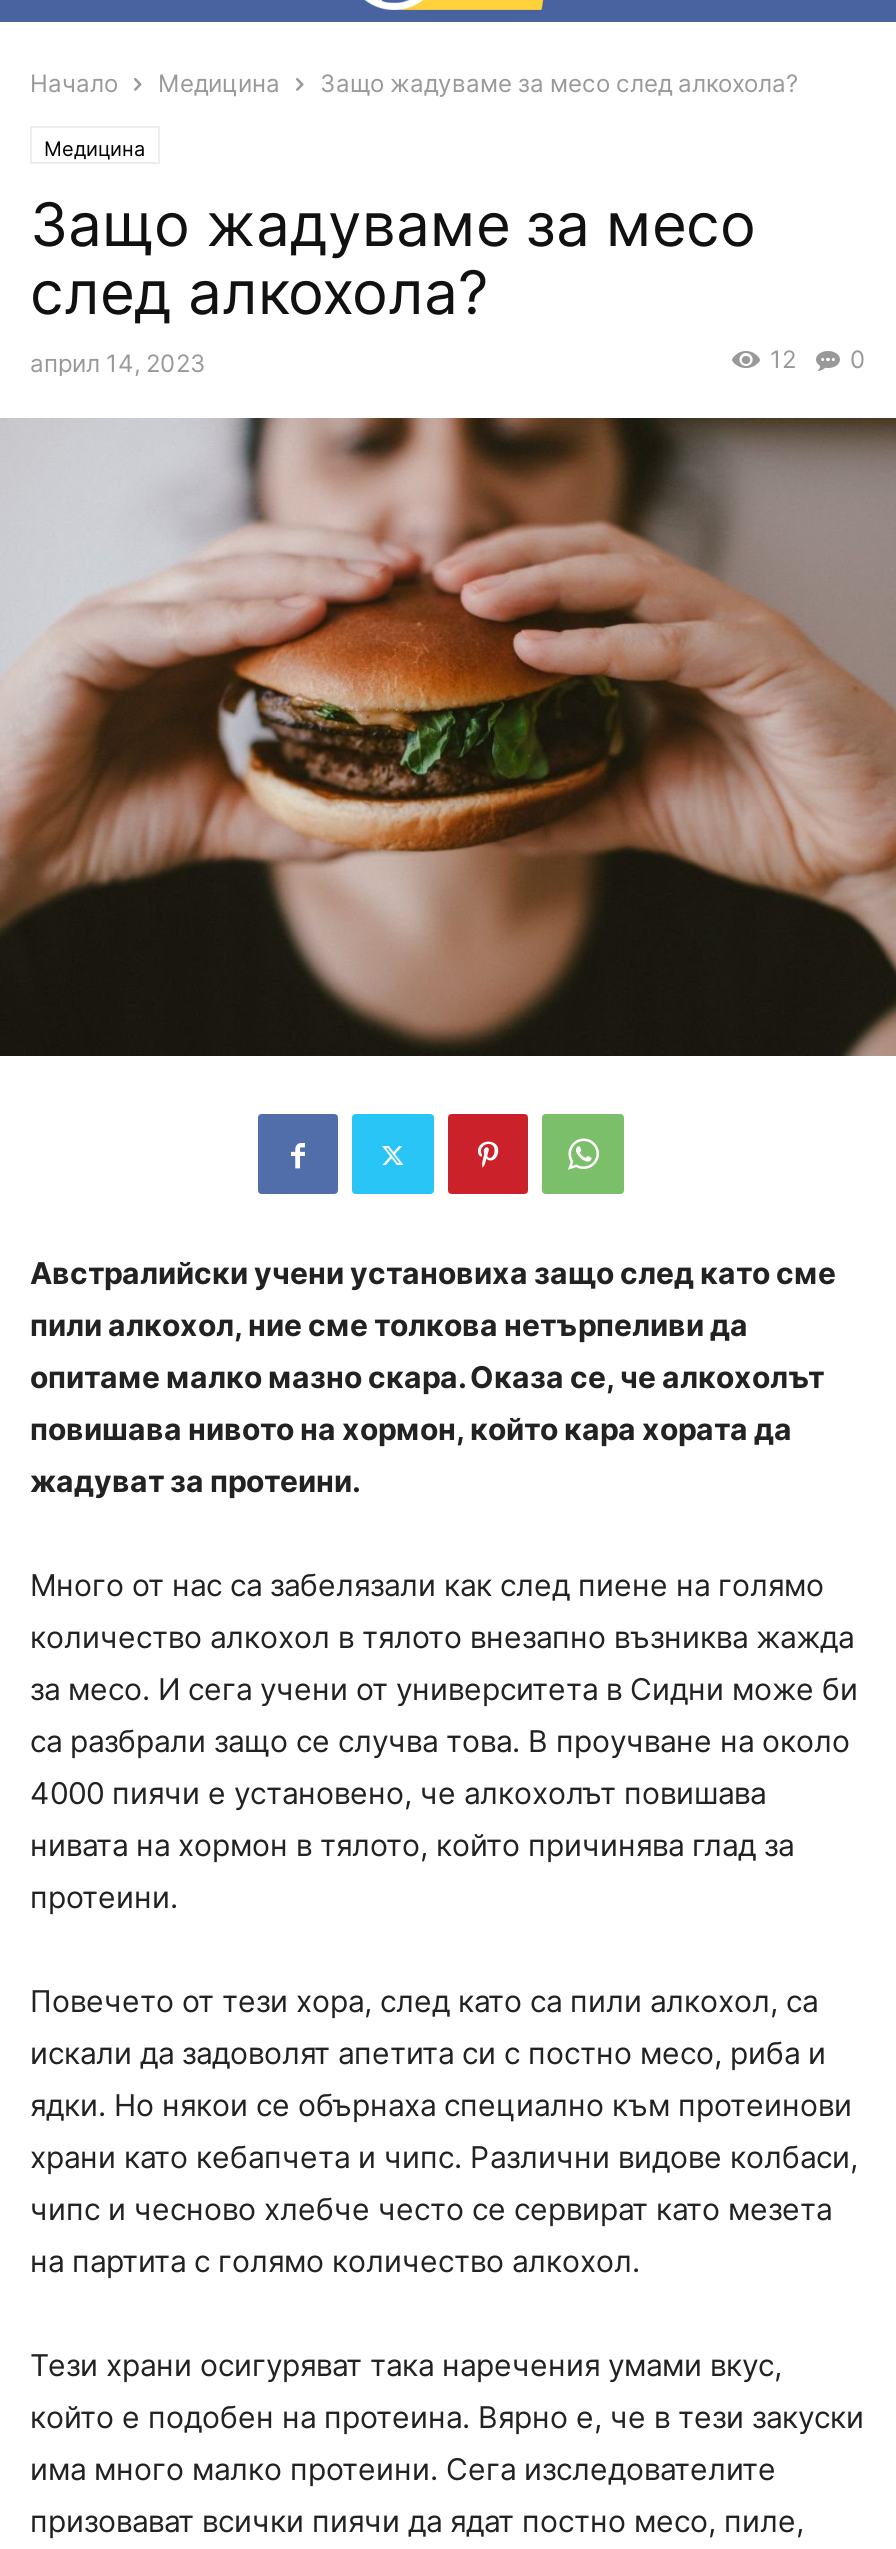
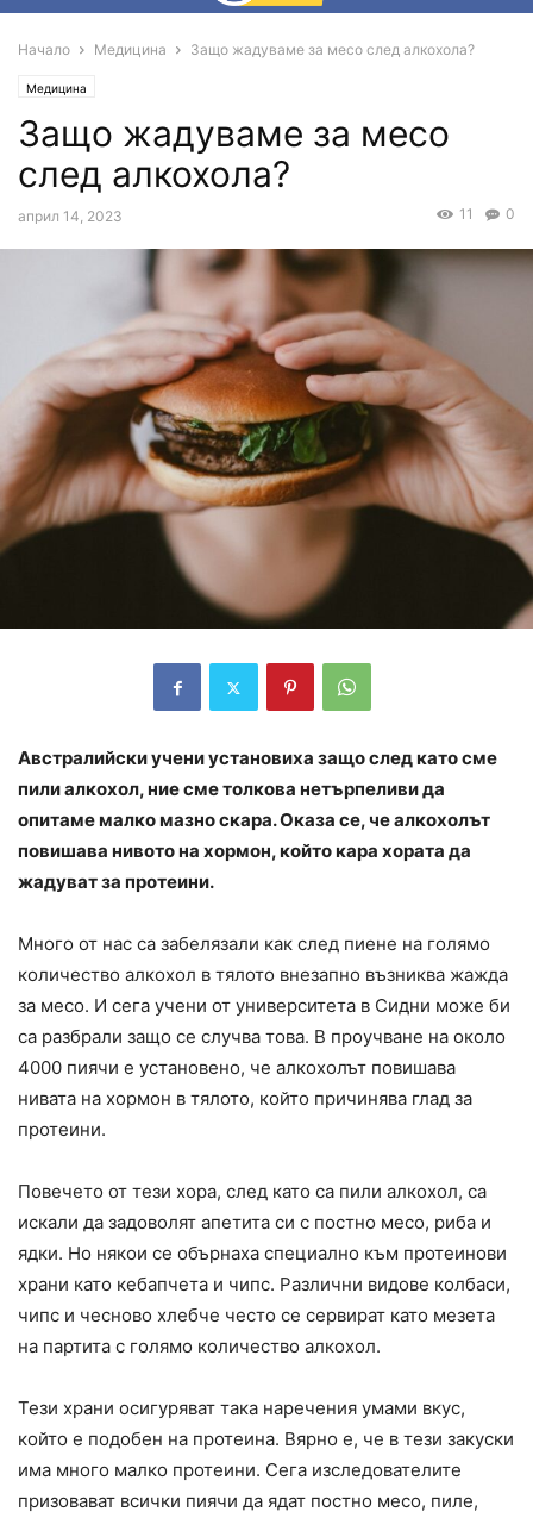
[770,344,866,374] 12 0 -> [459,205,515,223] 11 0

